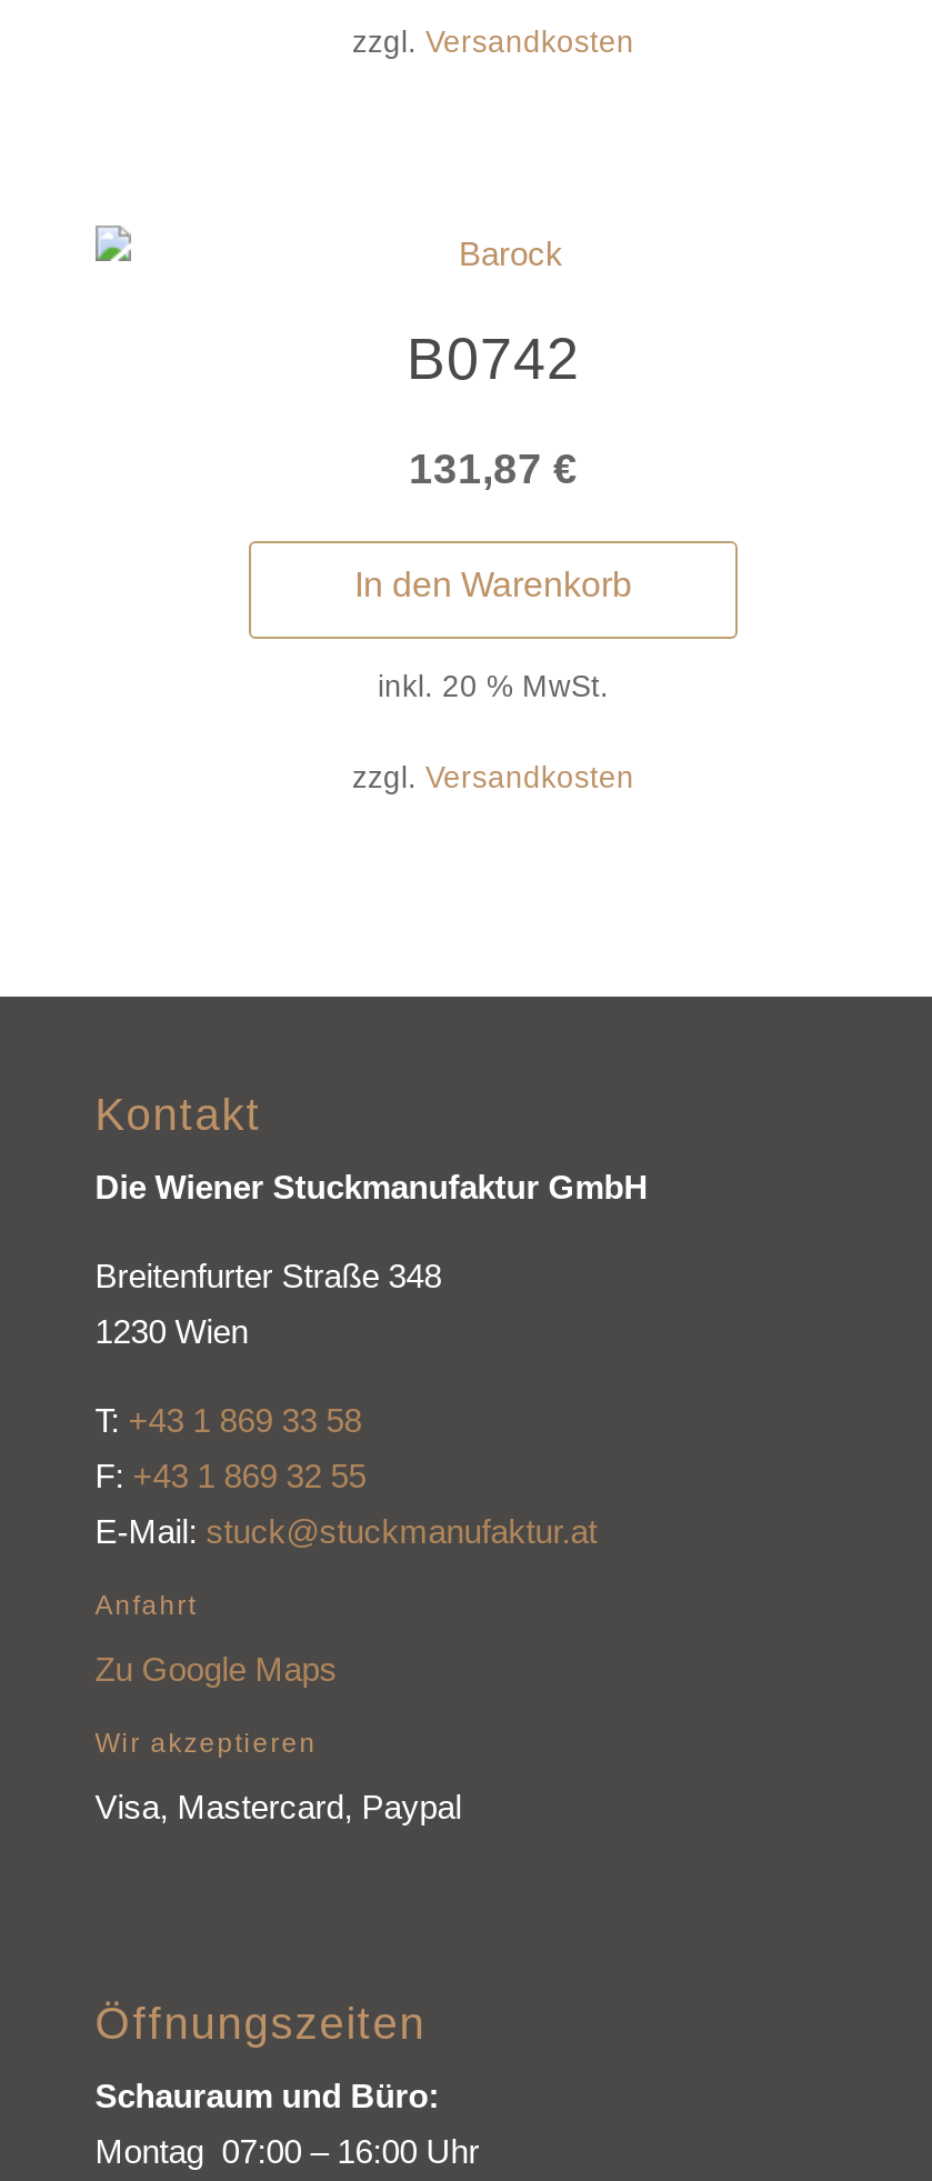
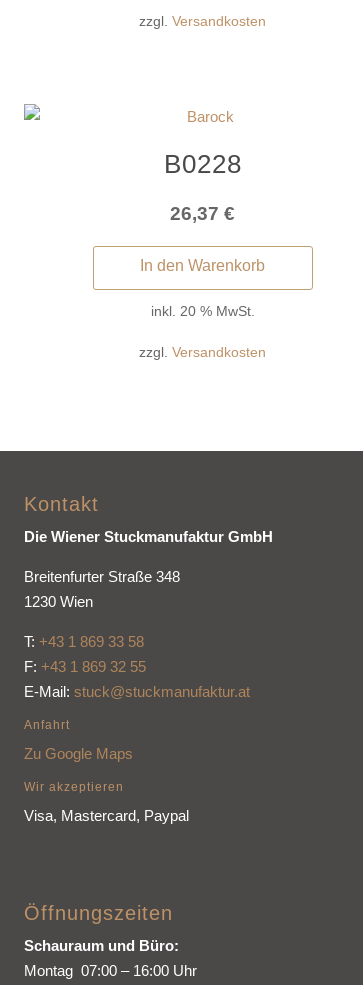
[407,326,580,393] B0742 -> [164,149,242,179] B0228
[409,446,578,492] 131,87 € -> [170,203,235,224] 26,37 €

